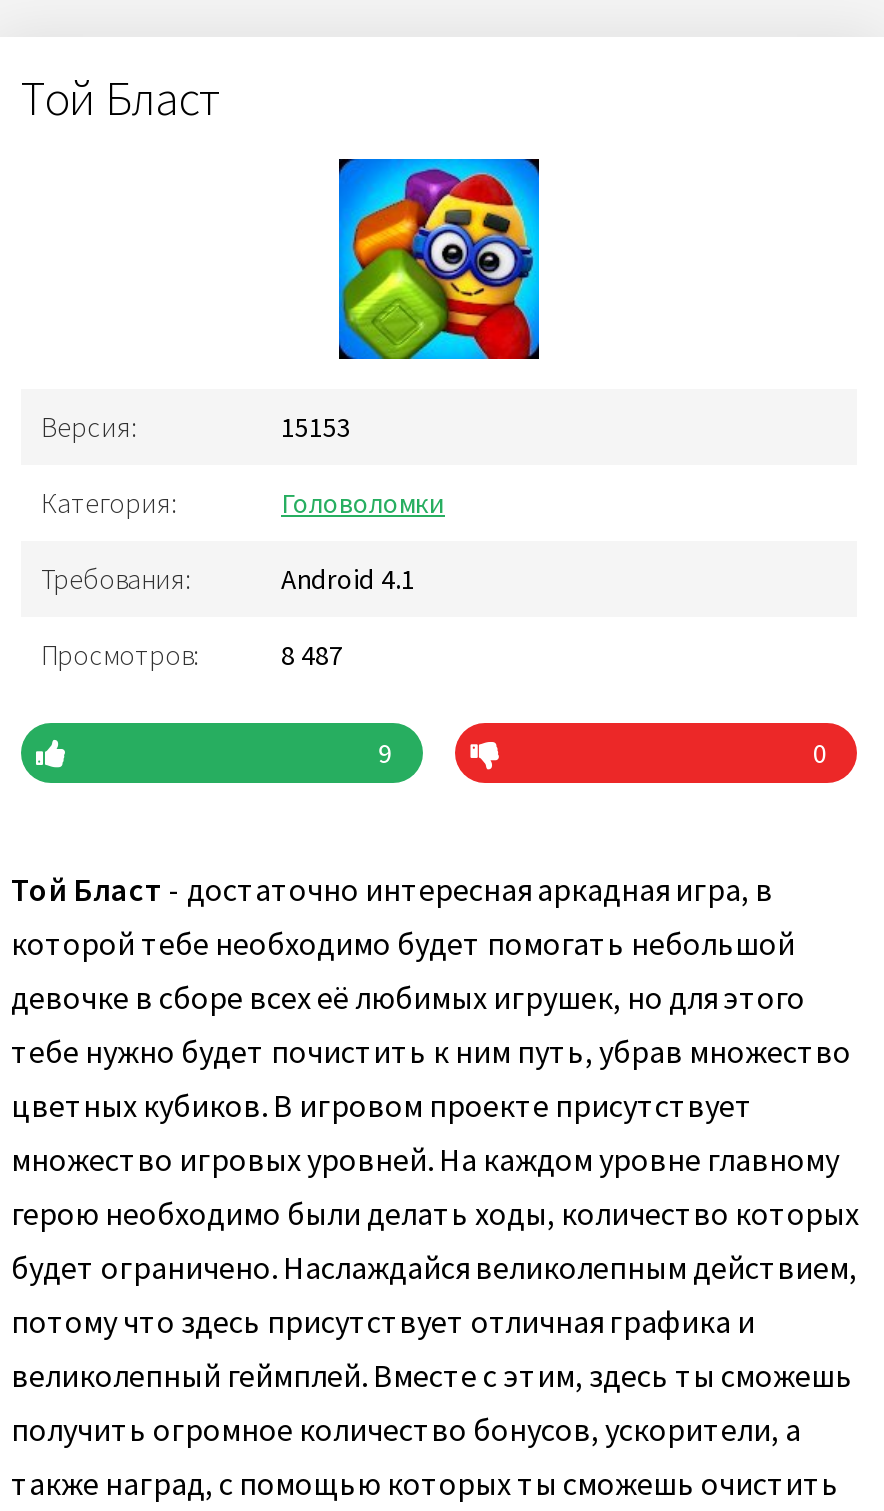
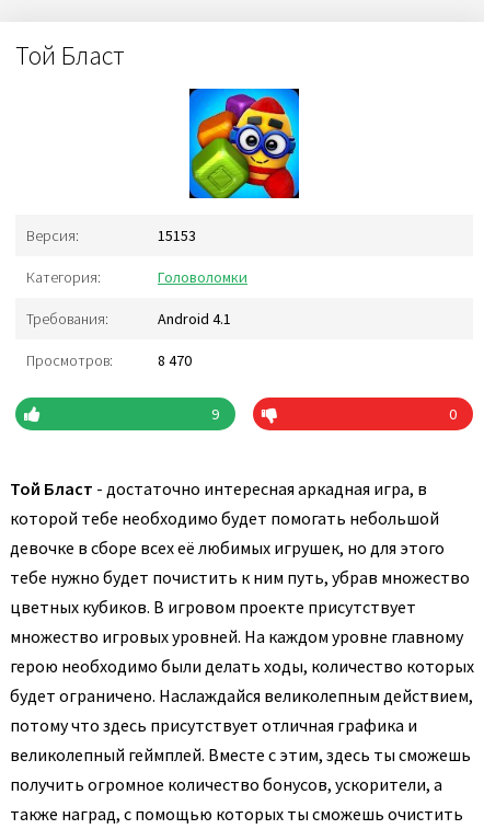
[281,637,343,673] 8 487 -> [158,350,192,370] 8 470

